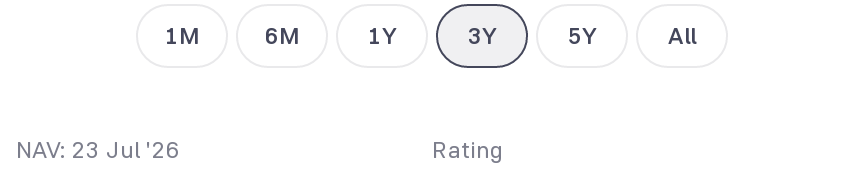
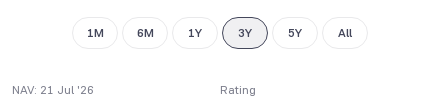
[16,134,180,166] NAV: 23 Jul '26 -> [12,82,94,98] NAV: 21 Jul '26

